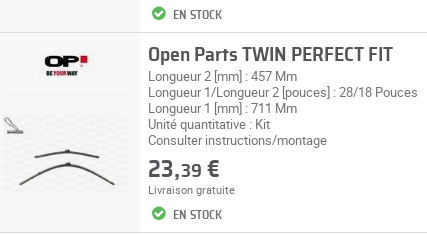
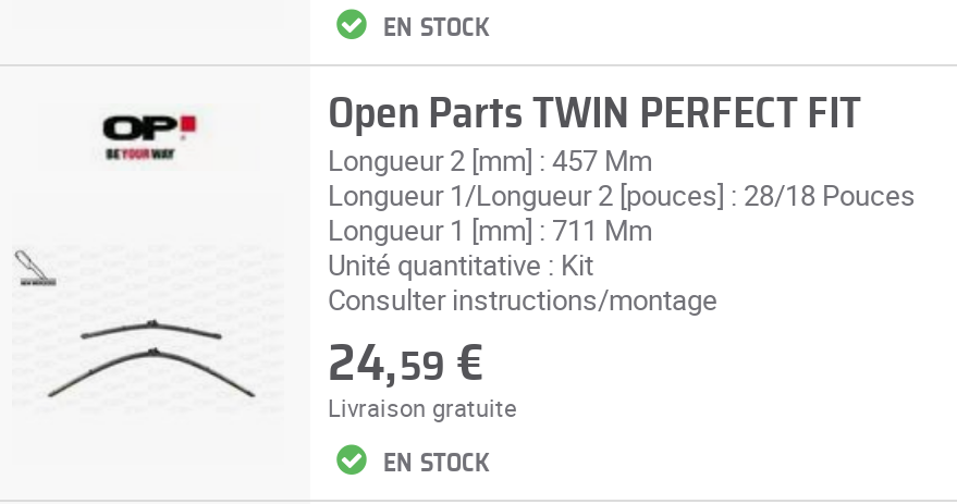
[148,158,220,182] 23,39 € -> [328,339,484,391] 24,59 €

